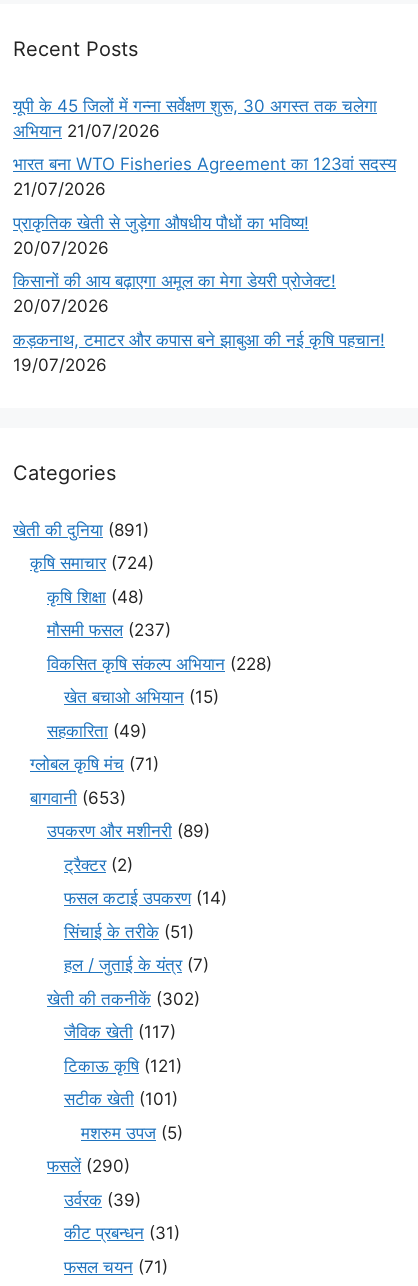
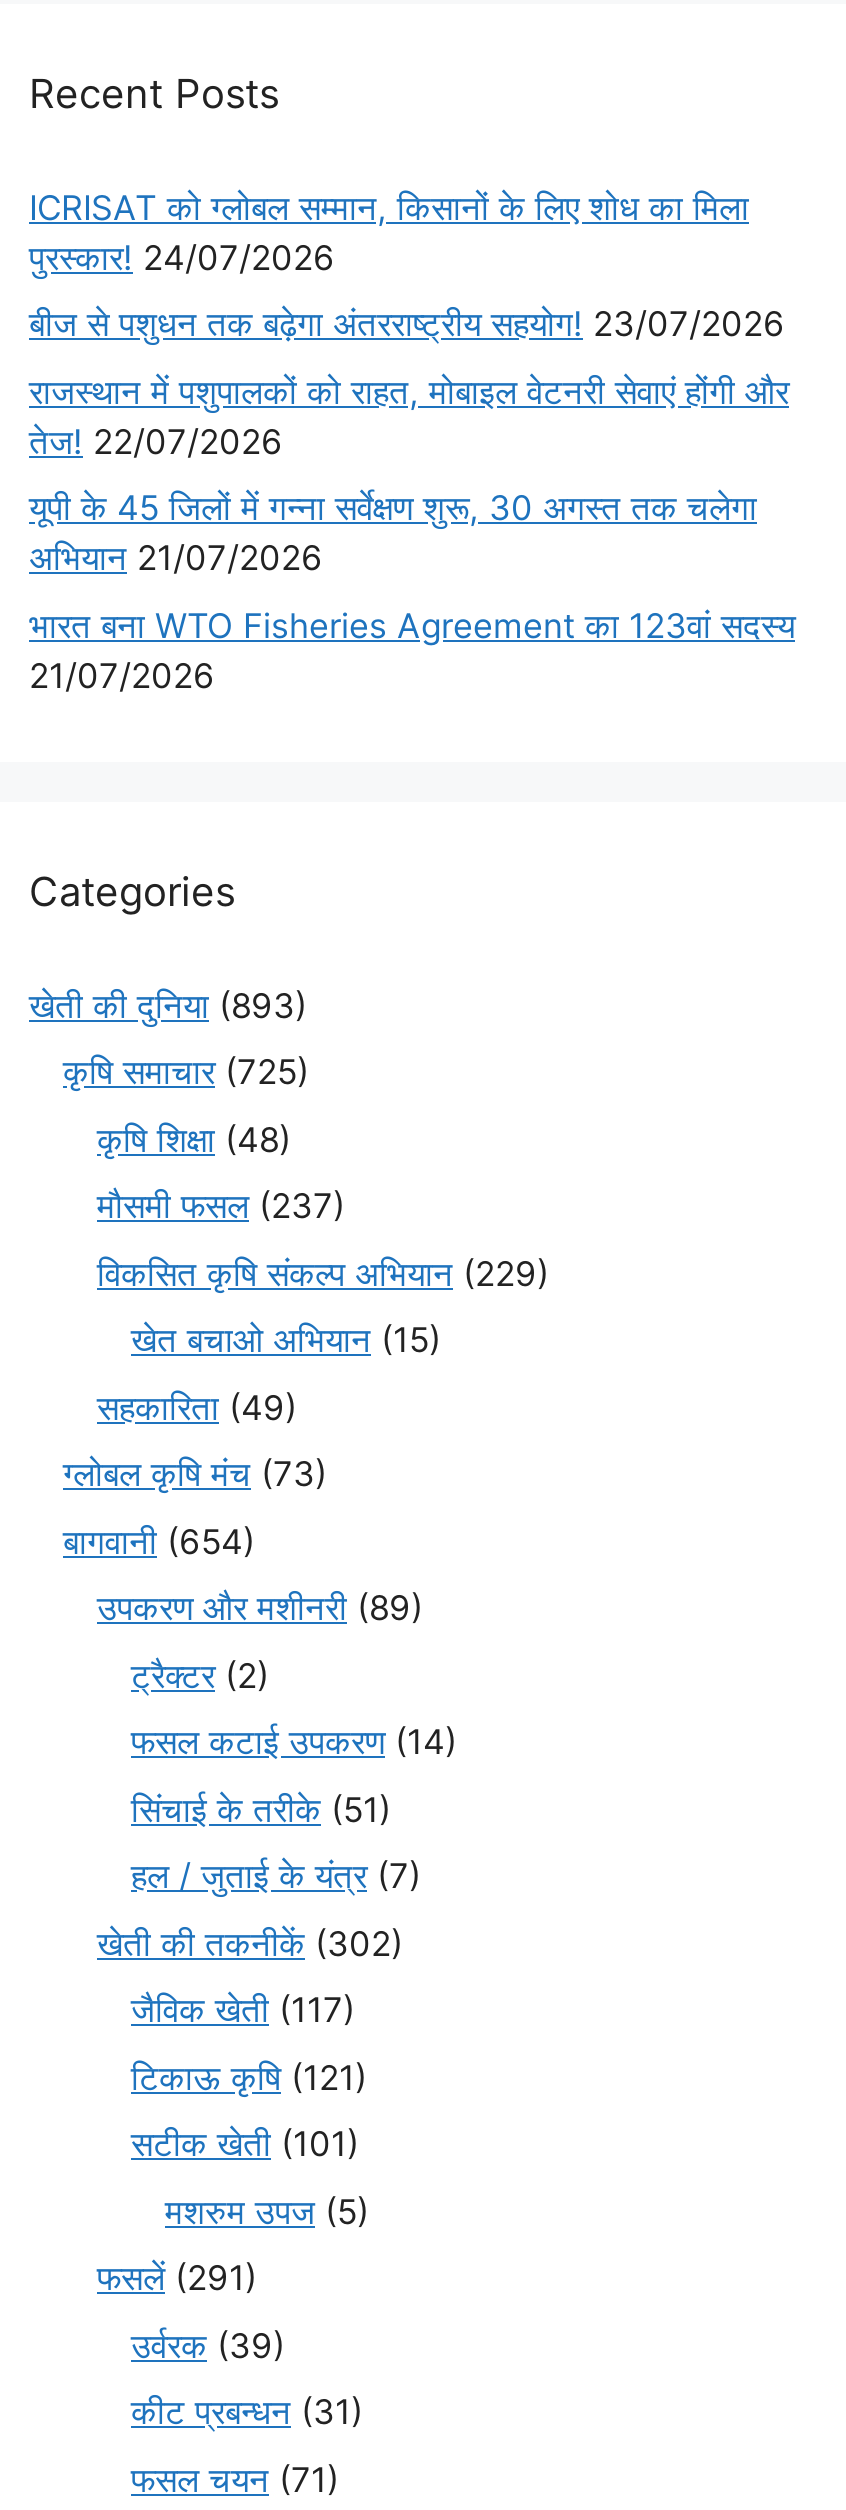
none -> [29,187,789,461] ICRISAT को ग्लोबल सम्मान, किसानों के लिए शोध का मिला | पुरस्कार! 24/07/2026 | बीज से पशुधन तक बढ़ेगा अंतरराष्ट्रीय सहयोग! 23/07/2026 | राजस्थान में पशुपालकों को राहत, मोबाइल वेटनरी सेवाएं होंगी और | तेज! 22/07/2026
moved [13,96,396,199] -> [29,488,795,695]: यूपी के 45 जिलों में गन्ना सर्वेक्षण शुरू, 30 अगस्त तक चलेगा | अभियान 21/07/2026 | भारत बना WTO Fisheries Agreement का 123वां सदस्य | 21/07/2026
[13,213,385,375] प्राकृतिक खेती से जुड़ेगा औषधीय पौधों का भविष्य! | 20/07/2026 | किसानों की आय बढ़ाएगा अमूल का मेगा डेयरी प्रोजेक्ट! | 20/07/2026 | कड़कनाथ, टमाटर और कपास बने झाबुआ की नई कृषि पहचान! | 19/07/2026 -> none
[13,520,149,540] खेती की दुनिया (891) -> [29,985,307,1025] खेती की दुनिया (893)
[30,553,154,573] कृषि समाचार (724) -> [63,1052,309,1092] कृषि समाचार (725)
[47,654,272,674] विकसित कृषि संकल्प अभियान (228) -> [97,1253,549,1293] विकसित कृषि संकल्प अभियान (229)
[30,754,159,774] ग्लोबल कृषि मंच (71) -> [63,1454,327,1494] ग्लोबल कृषि मंच (73)
[30,788,126,808] बागवानी (653) -> [63,1521,255,1561] बागवानी (654)
[47,1156,130,1176] फसलें (290) -> [97,2258,257,2298] फसलें (291)

